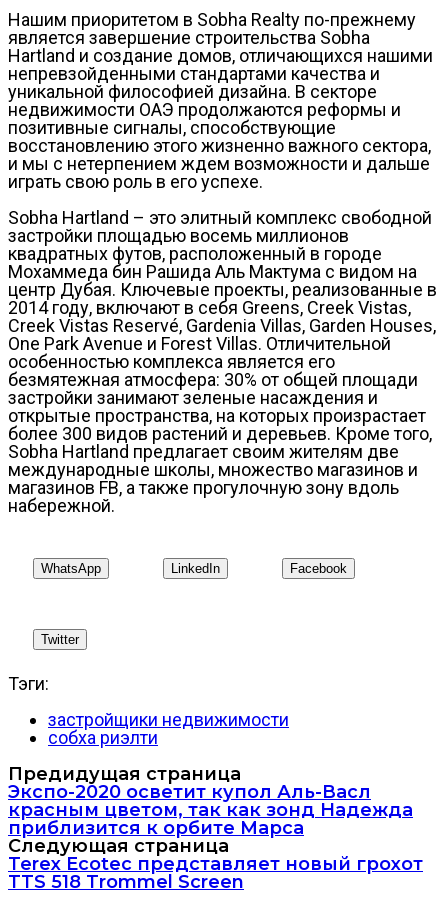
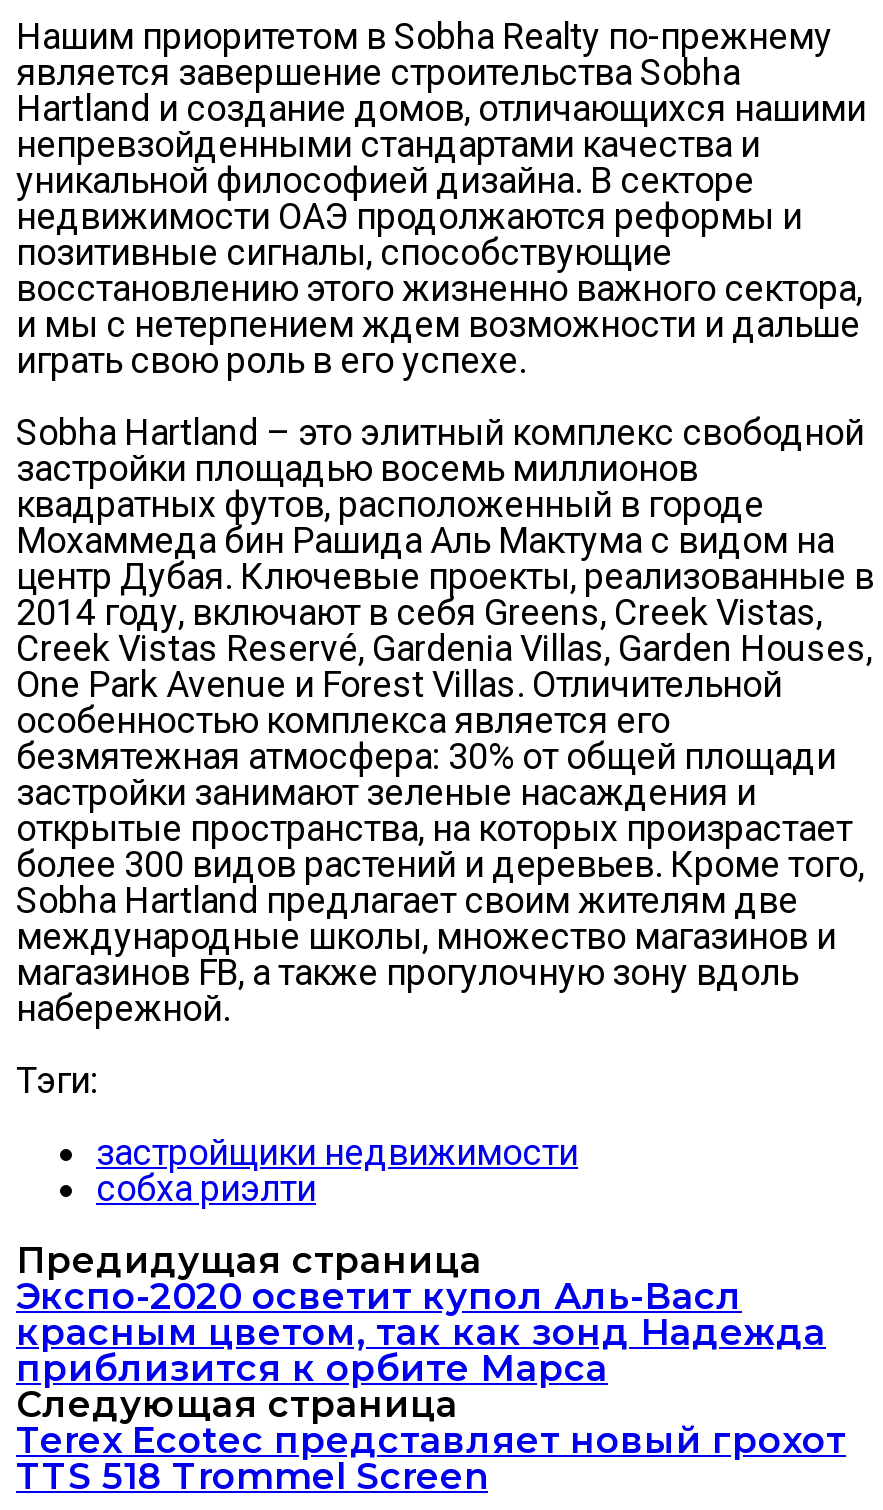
[41,561,347,576] WhatsApp | LinkedIn | Facebook -> none
[41,632,79,647] Twitter -> none

